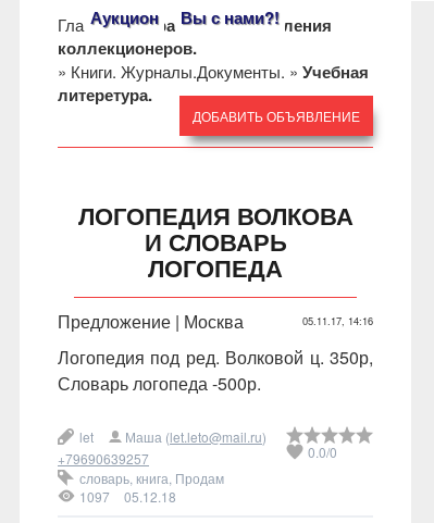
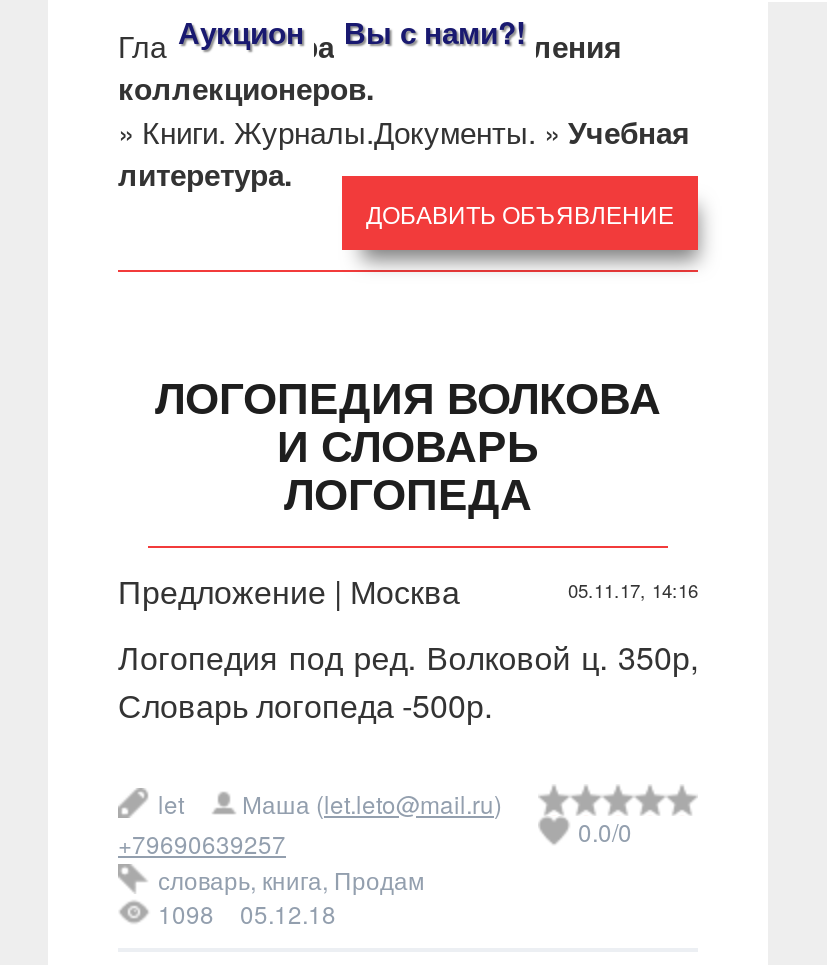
[79,487,176,506] 1097 05.12.18 -> [158,896,336,930] 1098 05.12.18

